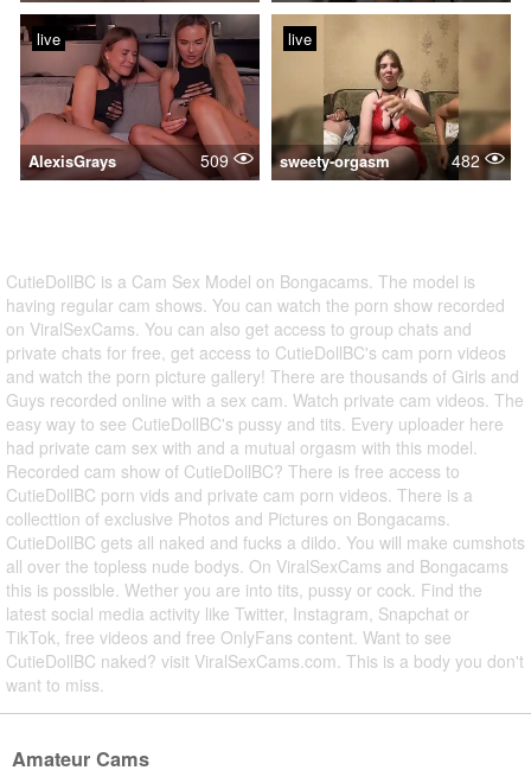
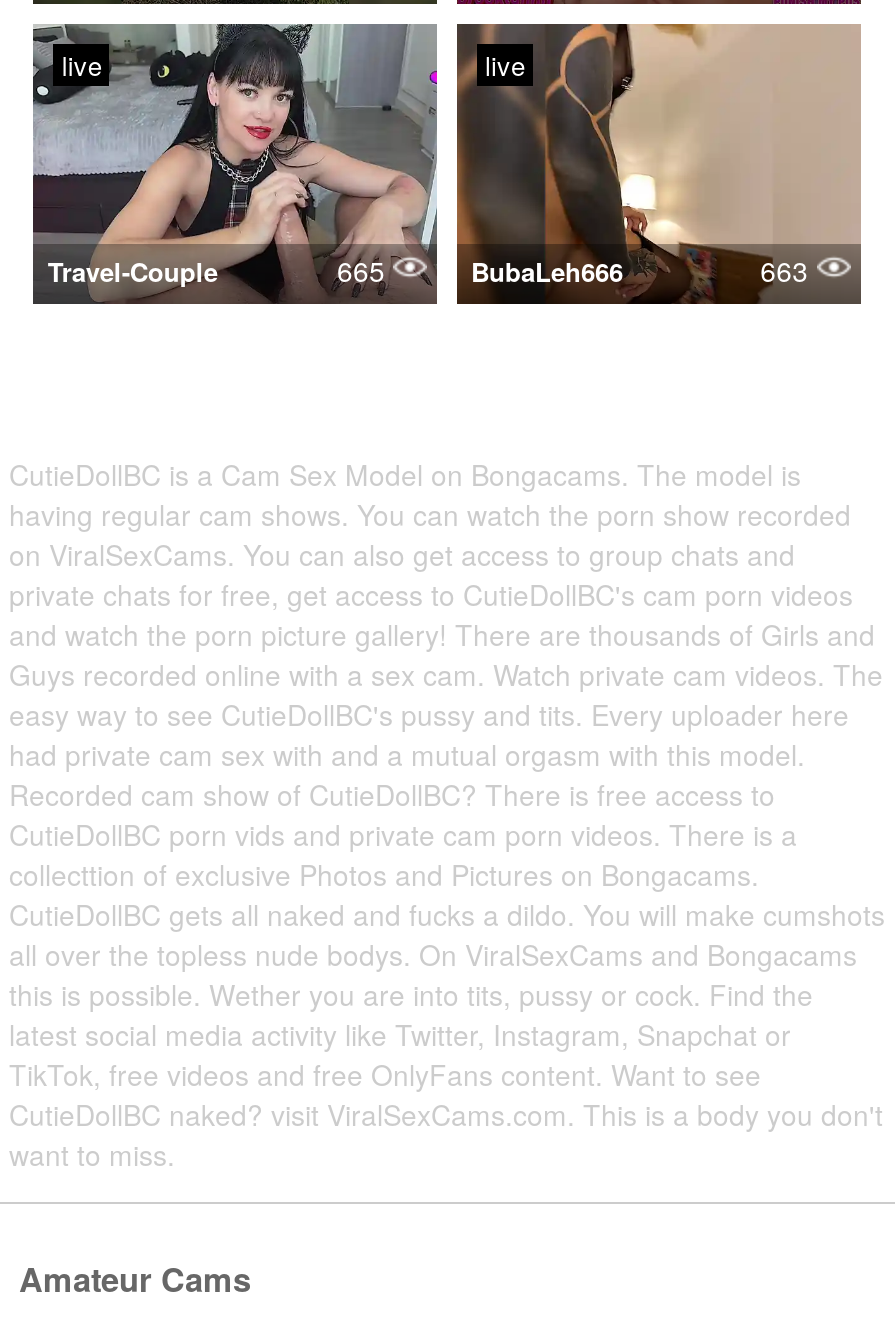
[20,13,261,180] [image] | AlexisGrays | 509 -> [31,22,439,302] [image] | Travel-Couple | 665
[270,13,511,180] [image] | sweety-orgasm | 482 -> [455,22,861,304] [image] | BubaLeh666 | 663

